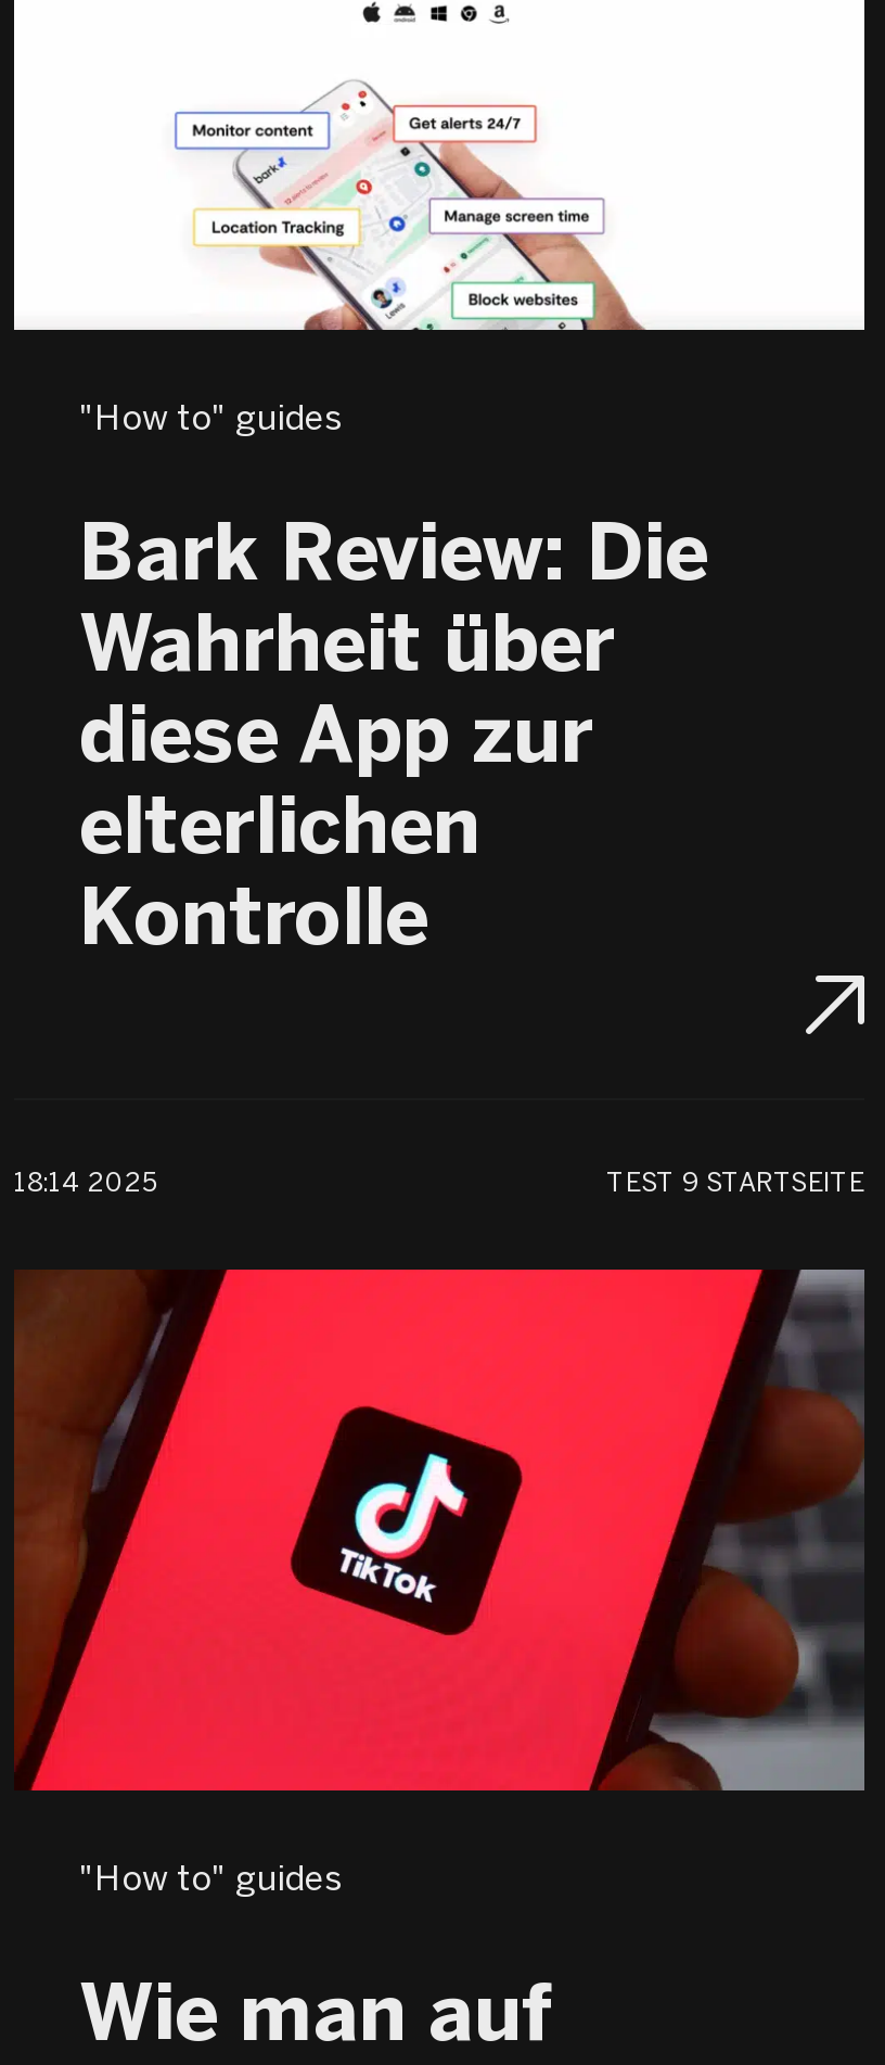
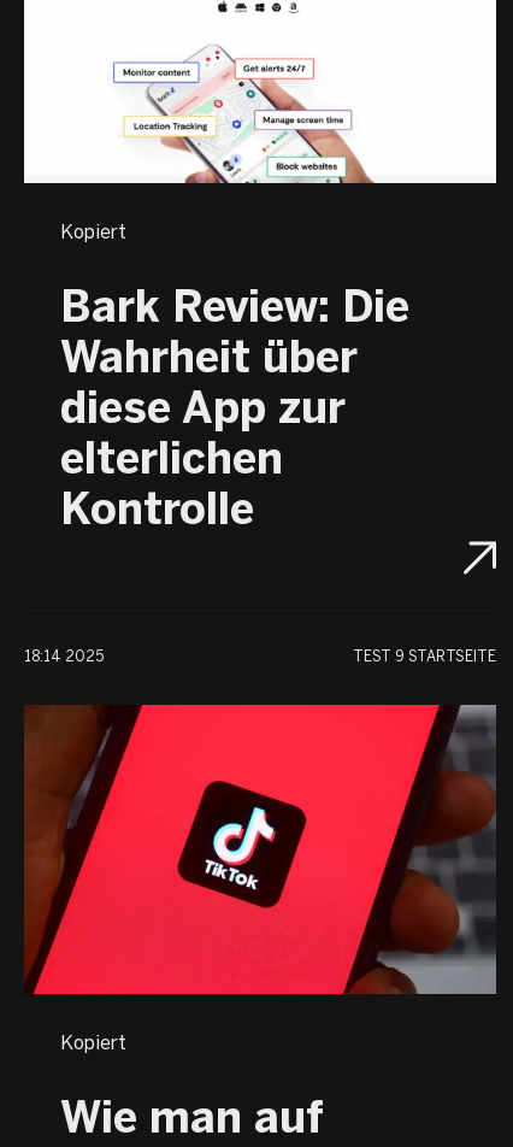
[79,404,342,436] "How to" guides -> [60,224,126,242] Kopiert
[79,1864,342,1897] "How to" guides -> [60,1035,126,1053] Kopiert

